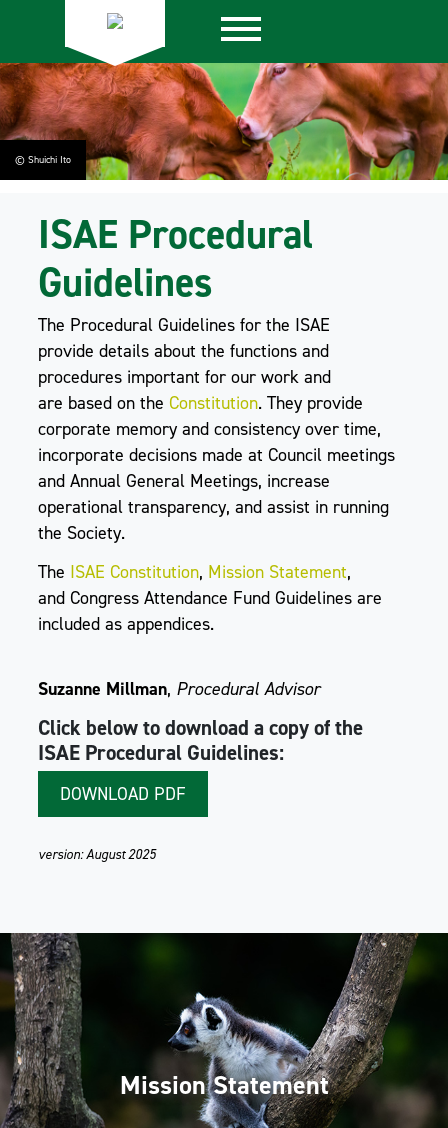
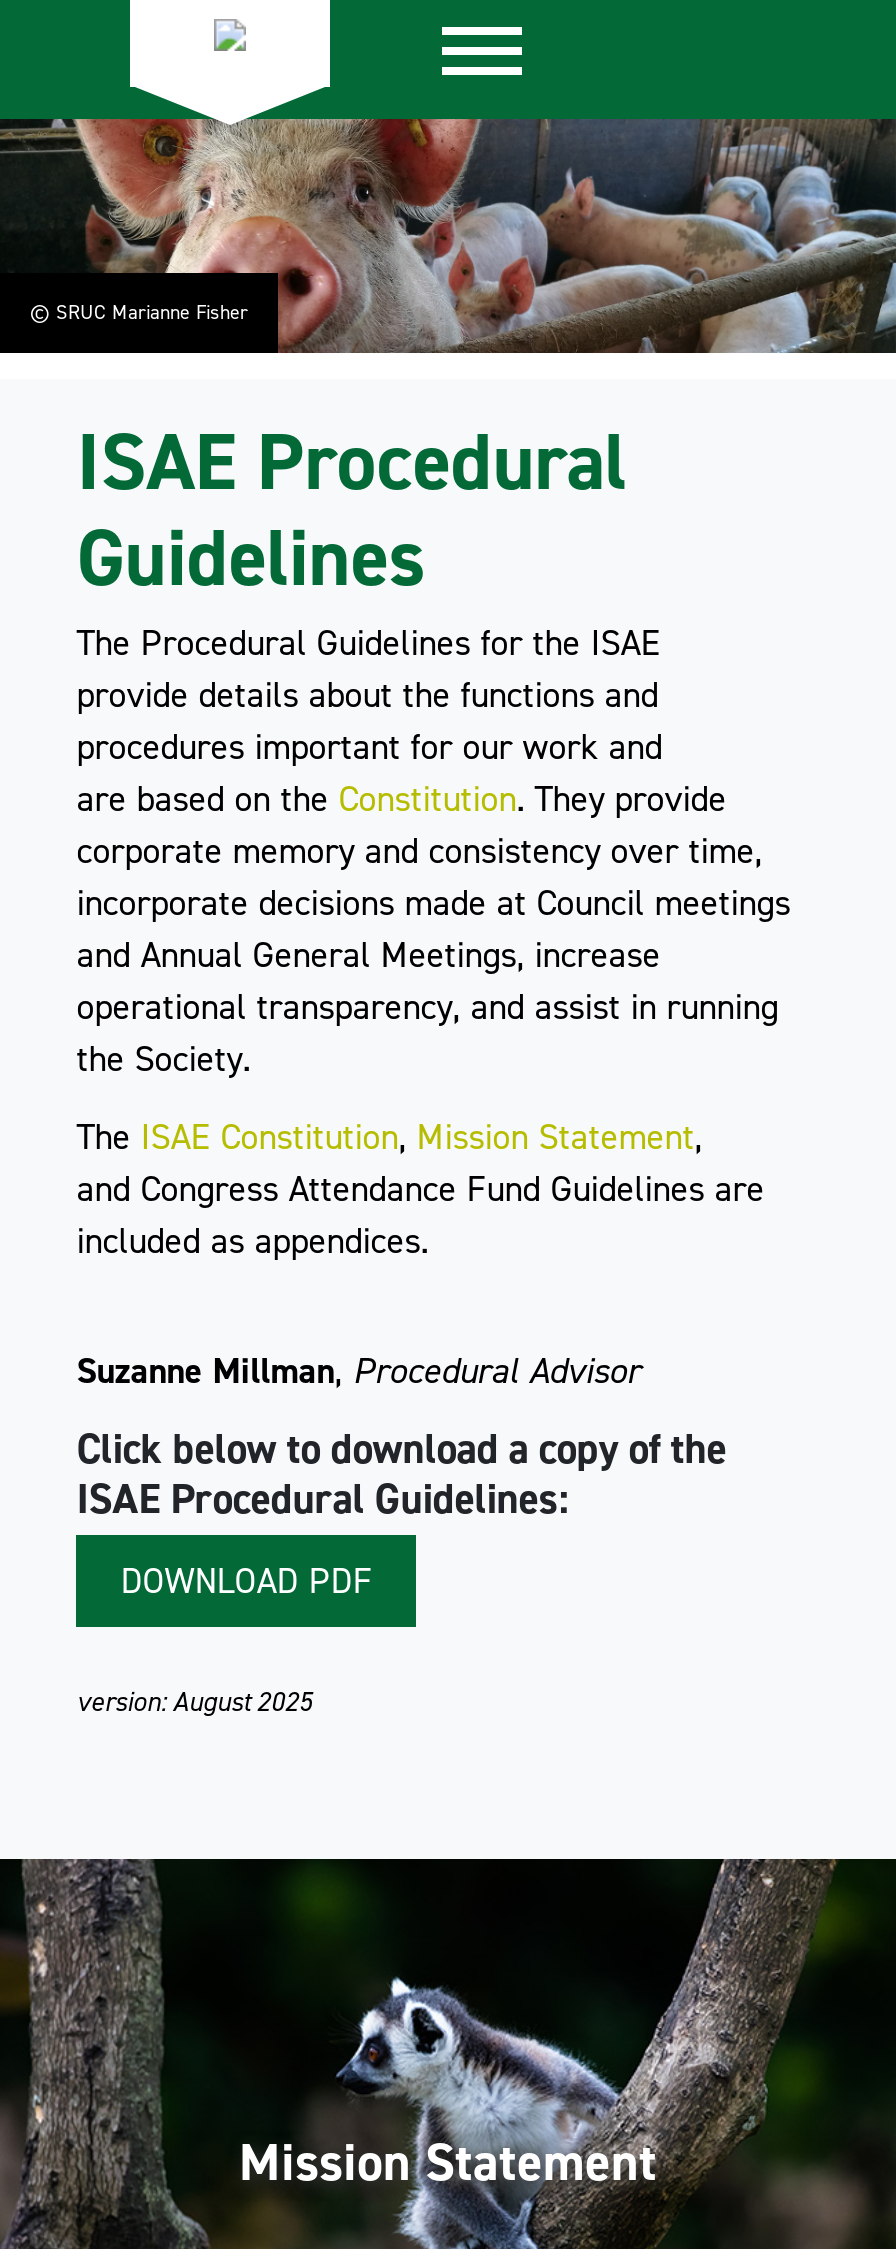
[3,62,445,181] [image] | © Shuichi Ito -> [6,117,890,355] [image] | © SRUC Marianne Fisher

